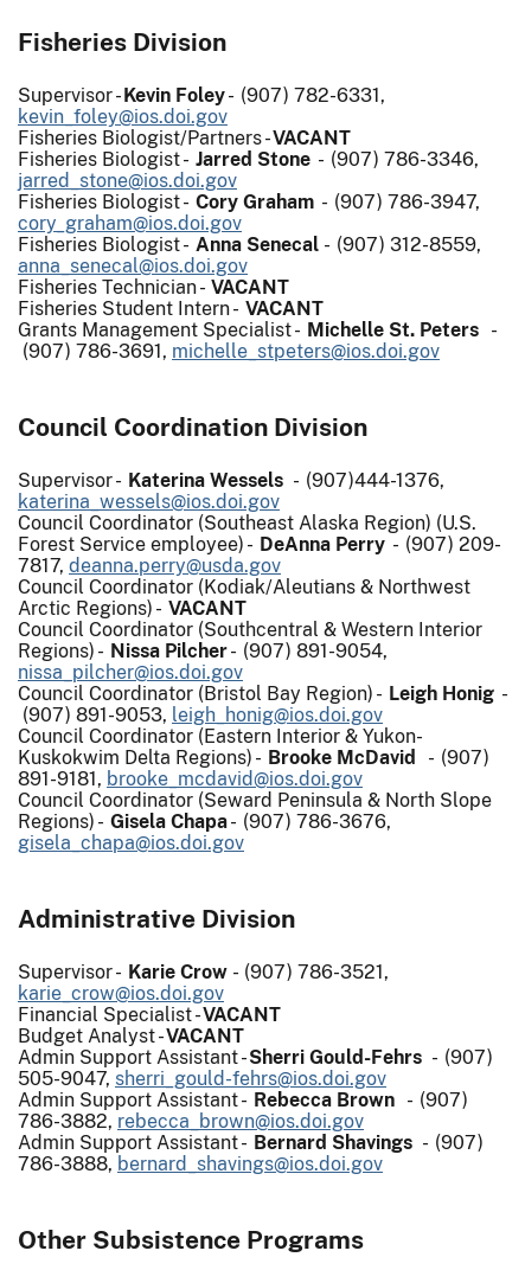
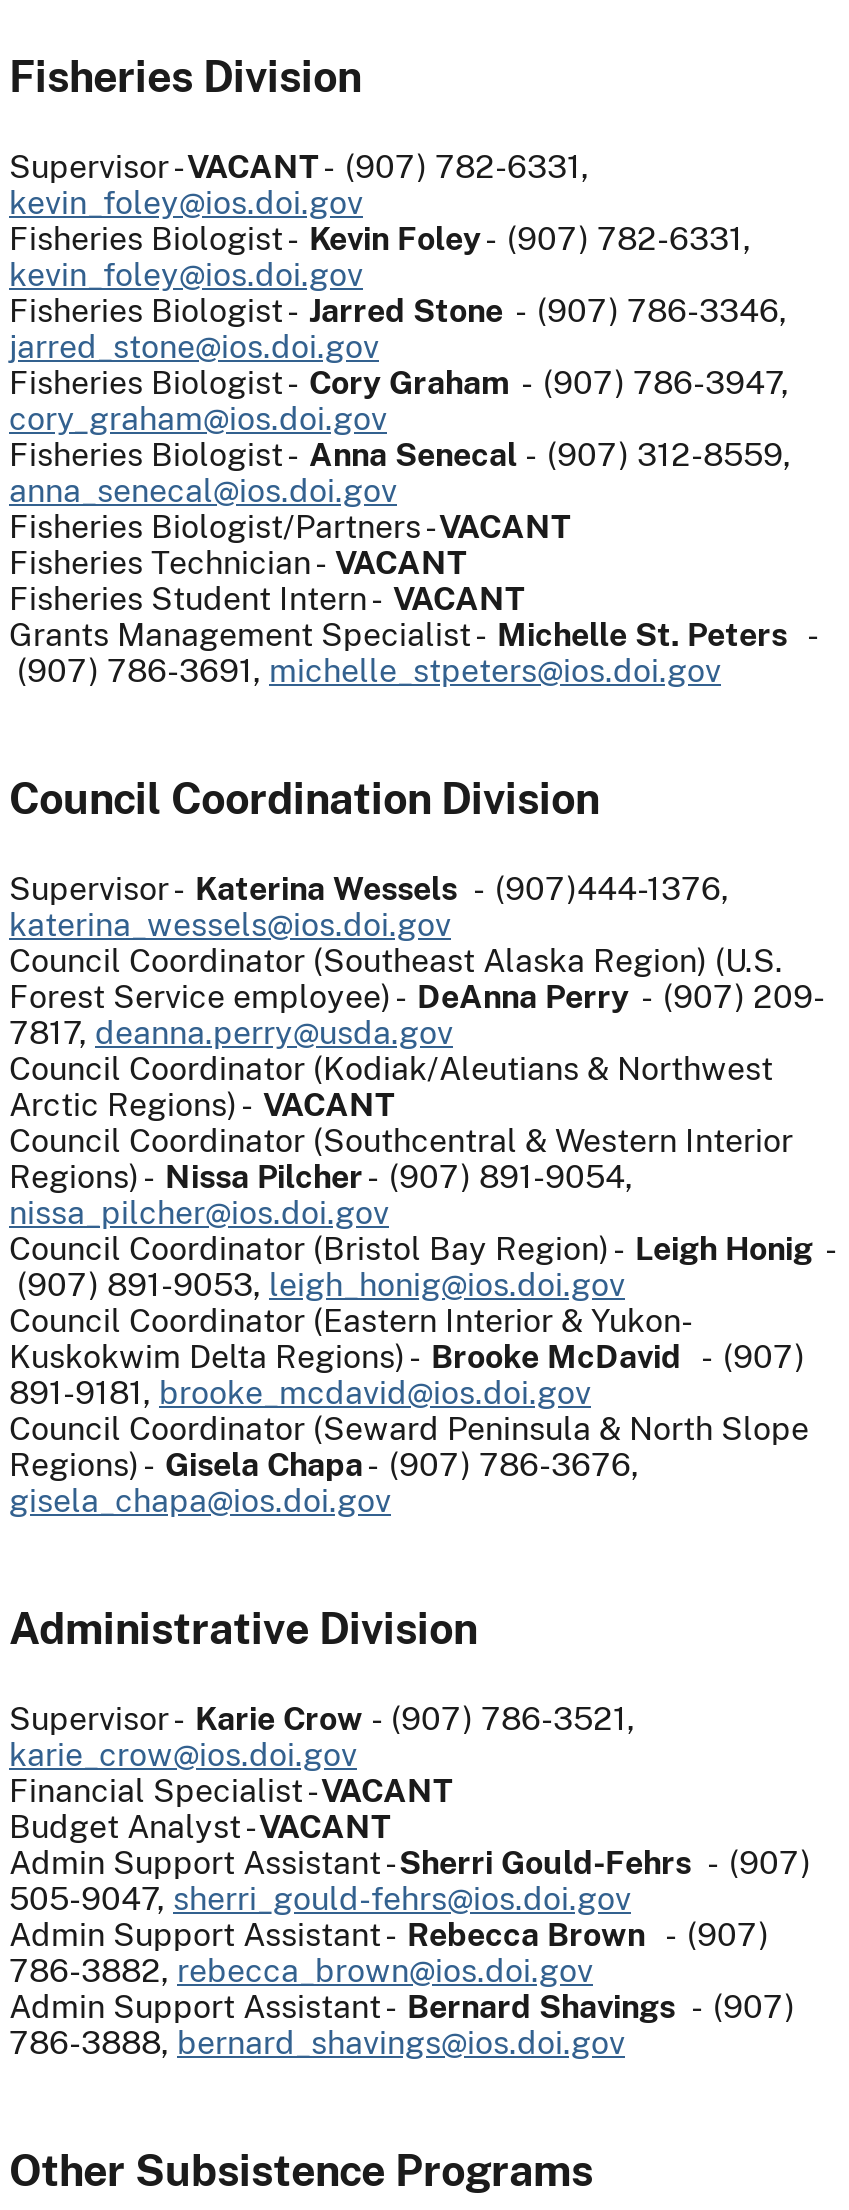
[18,84,385,107] Supervisor -Kevin Foley - (907) 782-6331, -> [9,149,589,187] Supervisor -VACANT - (907) 782-6331,
moved [18,127,351,150] -> [9,509,571,547]: Fisheries Biologist/Partners -VACANT
none -> [9,221,751,295] Fisheries Biologist - Kevin Foley- (907) 782-6331, | kevin_foley@ios.doi.gov

